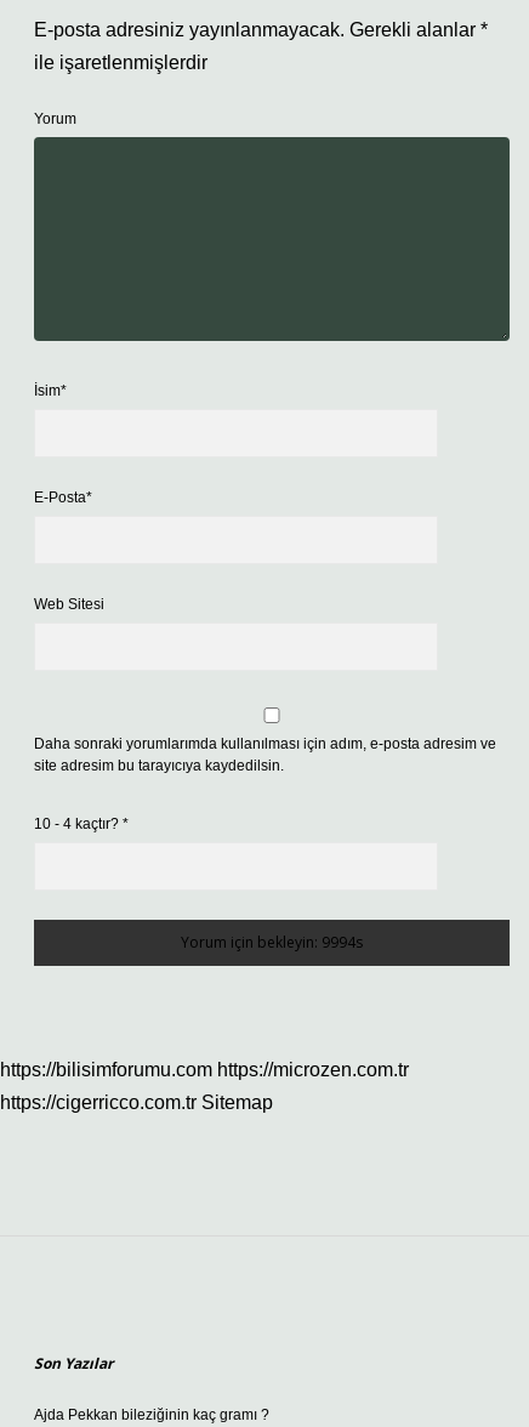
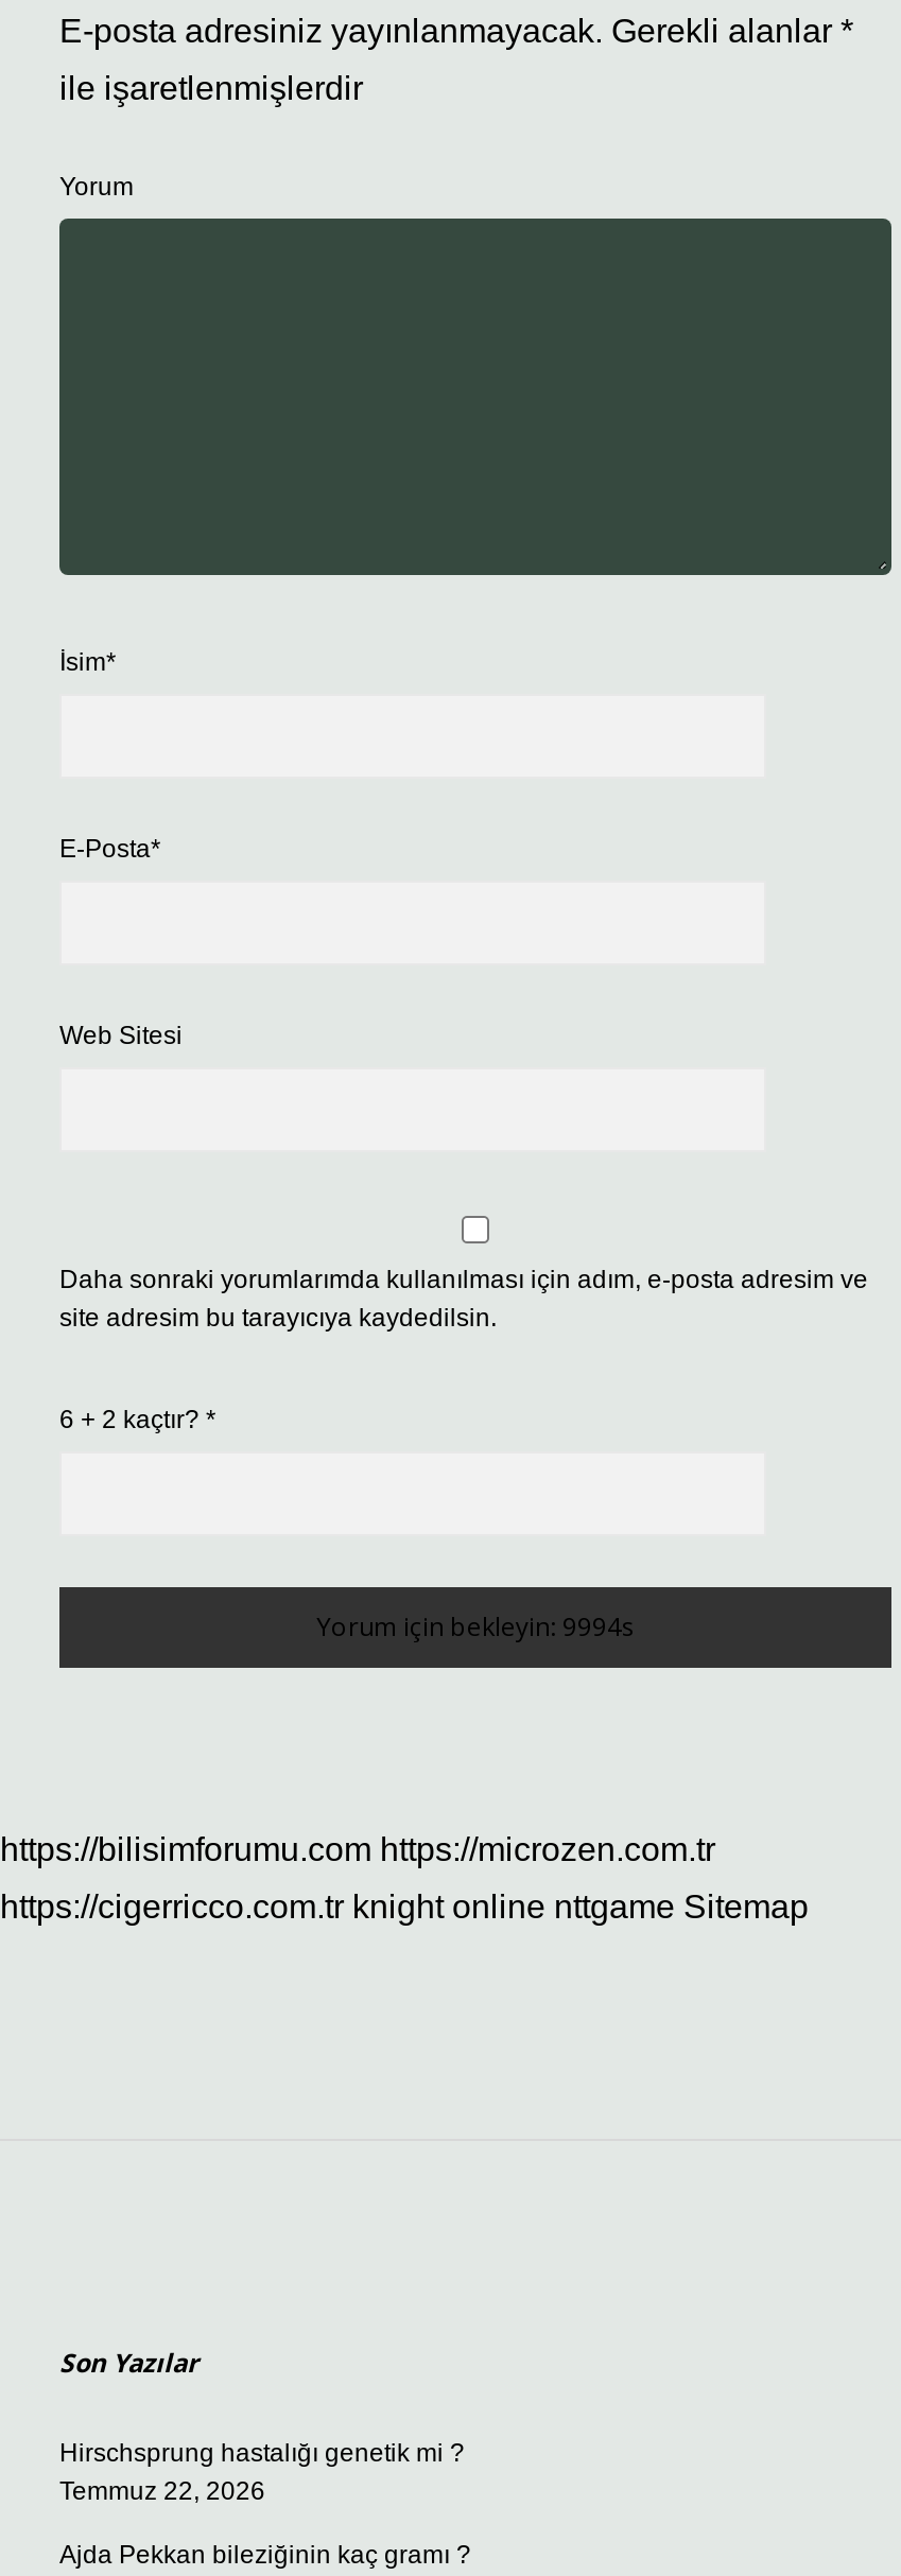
[34,815,129,832] 10 - 4 kaçtır? * -> [59,1405,216,1434] 6 + 2 kaçtır? *
[0,1092,273,1113] https://cigerricco.com.tr Sitemap -> [0,1889,809,1925] https://cigerricco.com.tr knight online nttgame Sitemap
none -> [59,2438,465,2506] Hirschsprung hastalığı genetik mi ? | Temmuz 22, 2026

